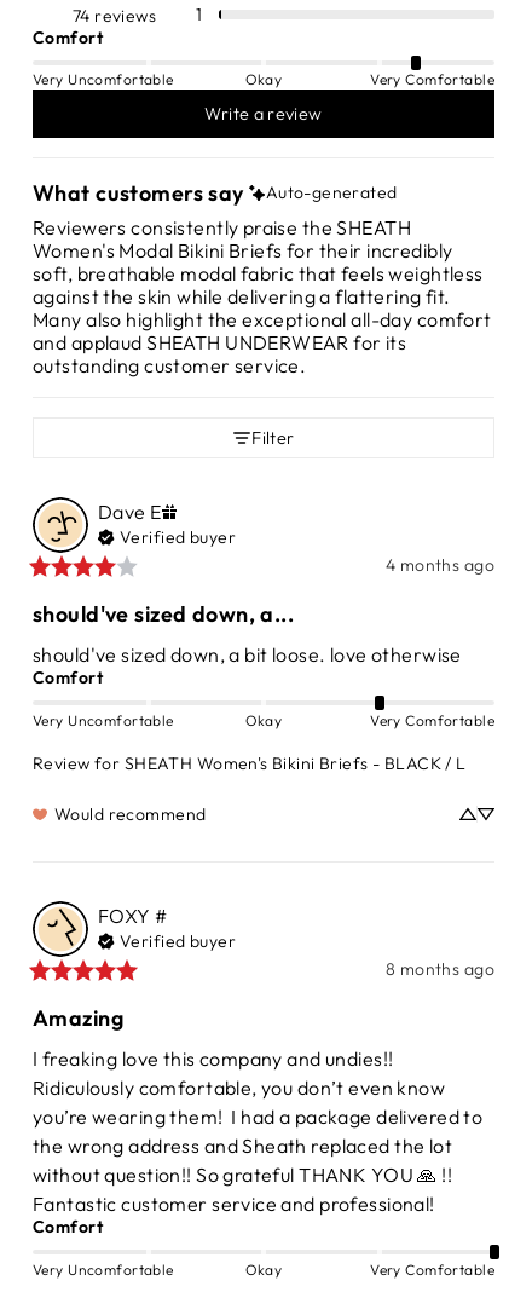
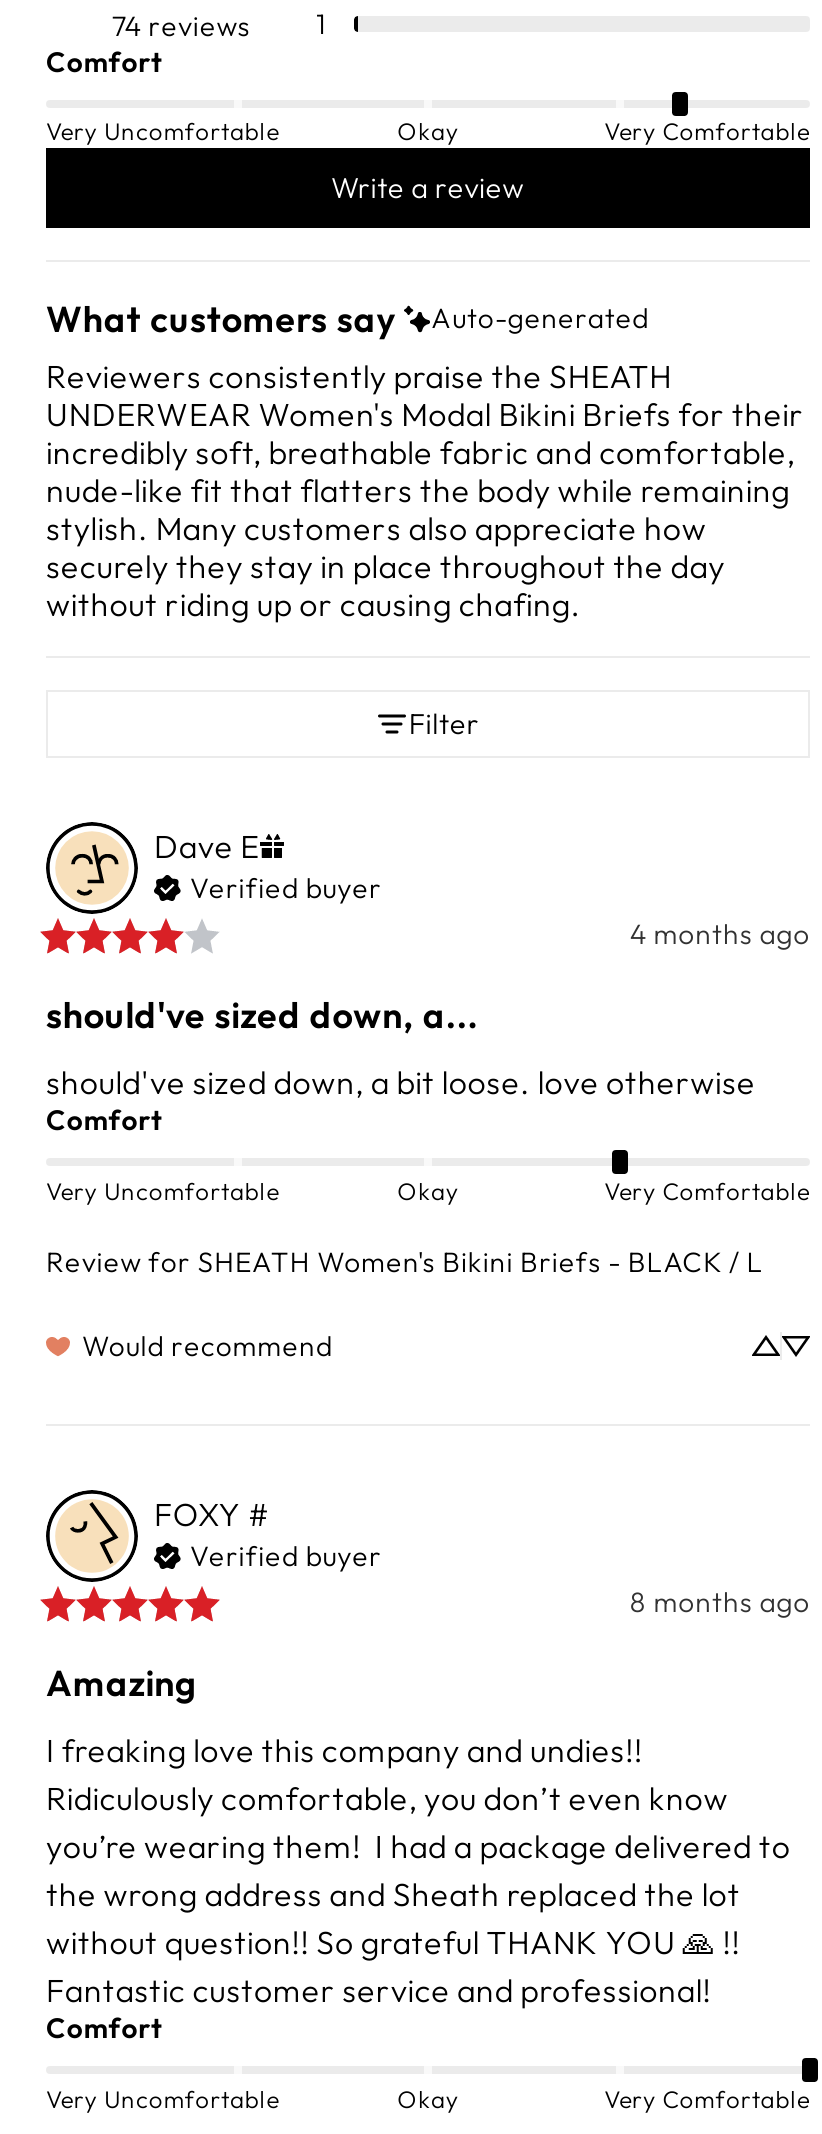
[33,238,492,378] Women's Modal Bikini Briefs for their incredibly | soft, breathable modal fabric that feels weightless | against the skin while delivering a flattering fit. | Many also highlight the exceptional all-day comfort | and applaud SHEATH UNDERWEAR for its | outstanding customer service. -> [46,394,804,624] UNDERWEAR Women's Modal Bikini Briefs for their | incredibly soft, breathable fabric and comfortable, | nude-like fit that flatters the body while remaining | stylish. Many customers also appreciate how | securely they stay in place throughout the day | without riding up or causing chafing.

